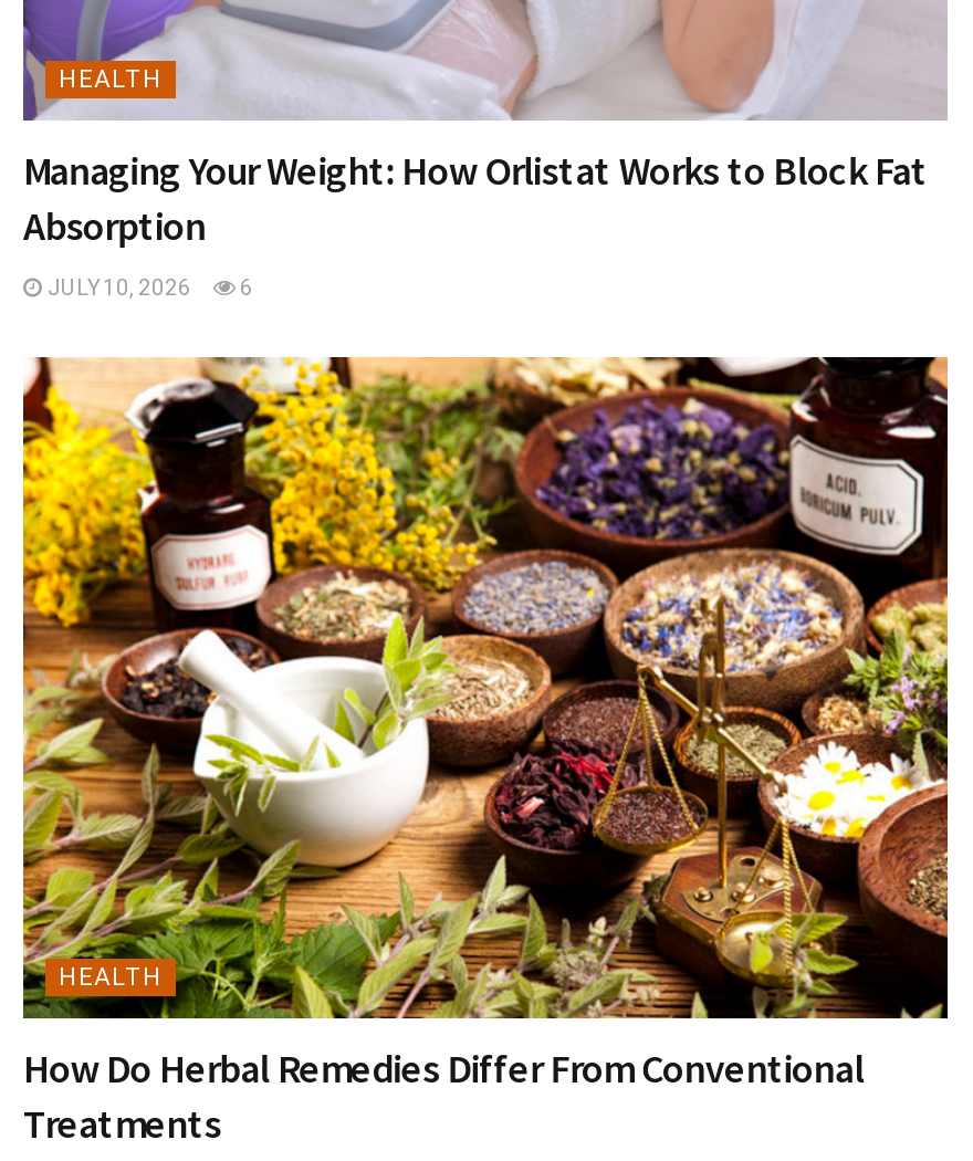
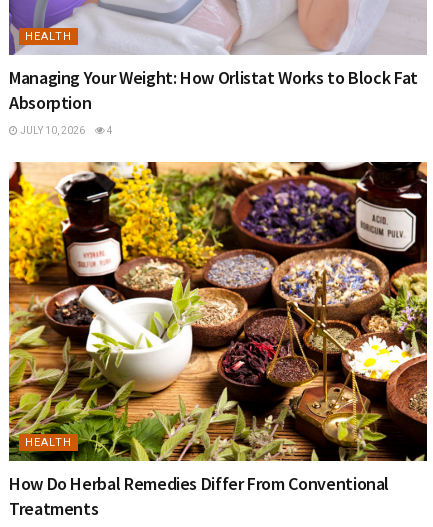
[43,276,253,300] JULY 10, 2026 6 -> [18,125,113,136] JULY 10, 2026 4

